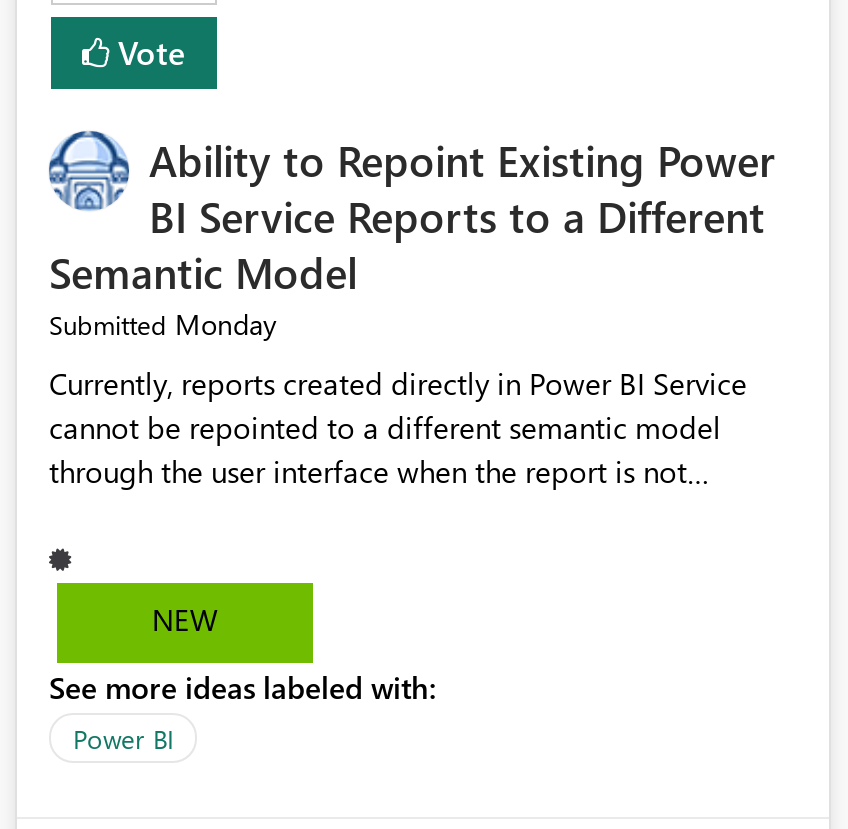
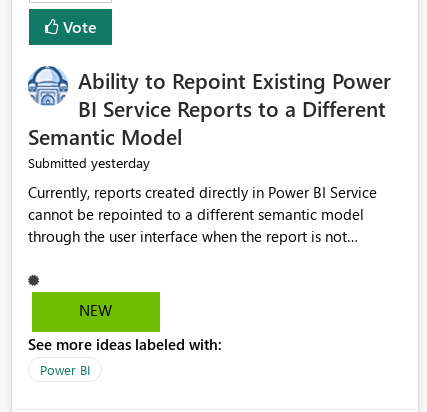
[49,306,277,344] Submitted Monday -> [28,153,150,172] Submitted yesterday

